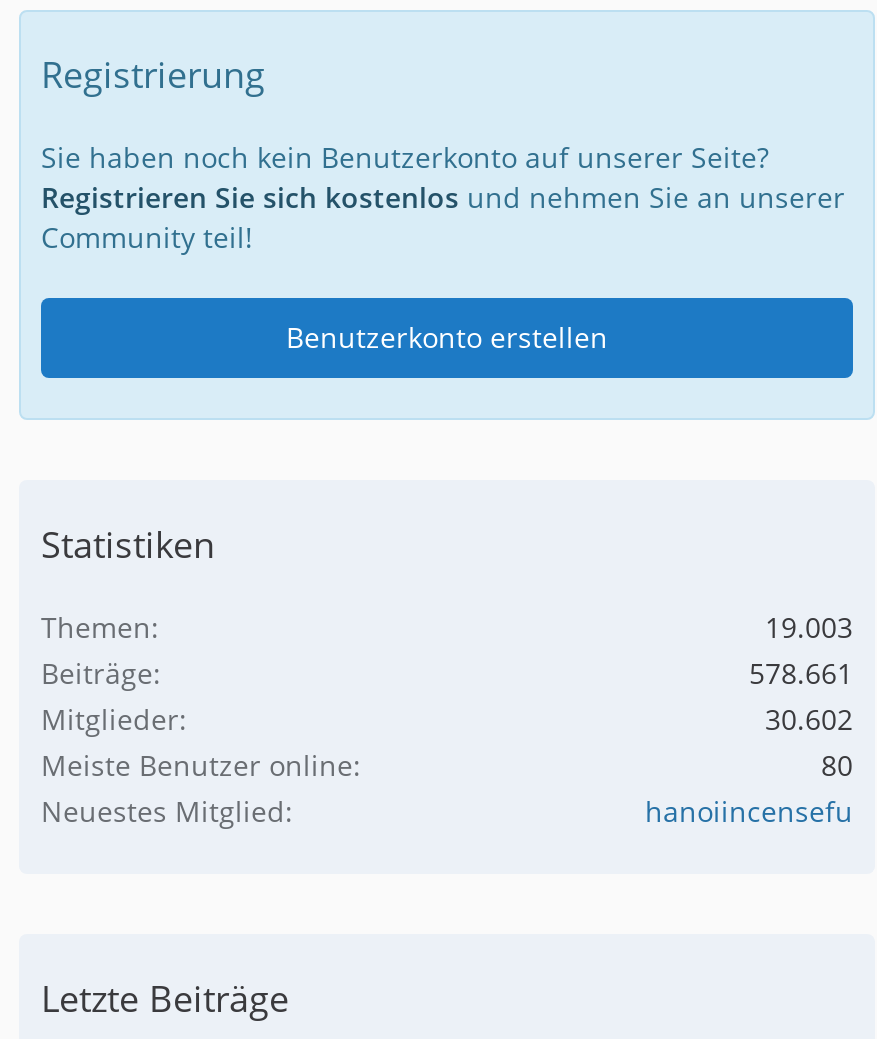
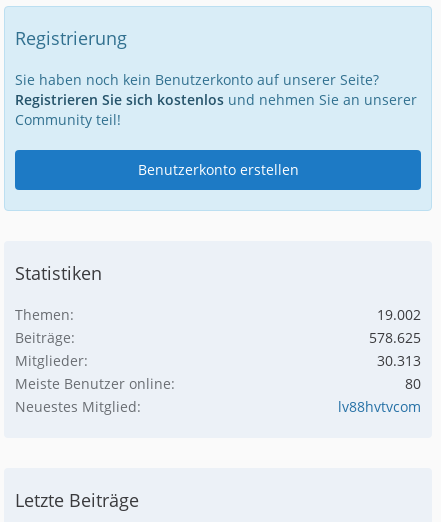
[765,608,853,646] 19.003 -> [377,305,421,324] 19.002
[749,654,853,692] 578.661 -> [369,328,421,347] 578.625
[765,700,853,738] 30.602 -> [377,351,421,370] 30.313
[645,792,853,830] hanoiincensefu -> [338,397,421,416] lv88hvtvcom

